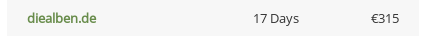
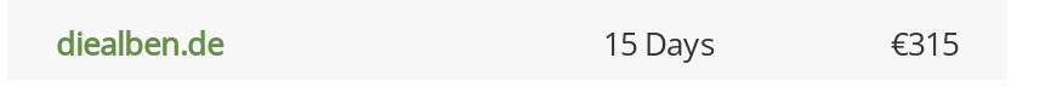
[252,9,298,27] 17 Days -> [603,22,715,65] 15 Days

